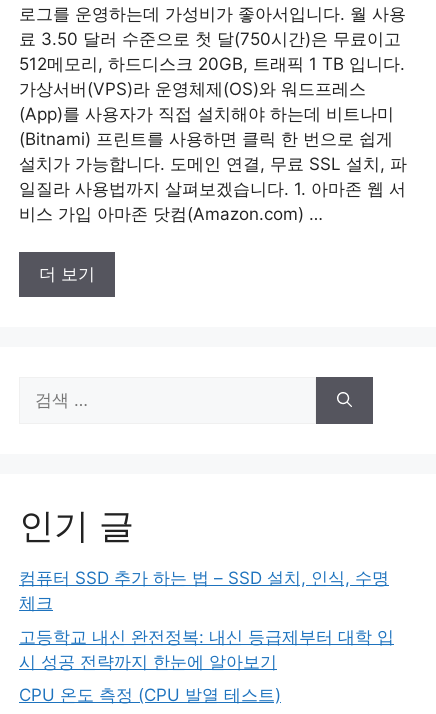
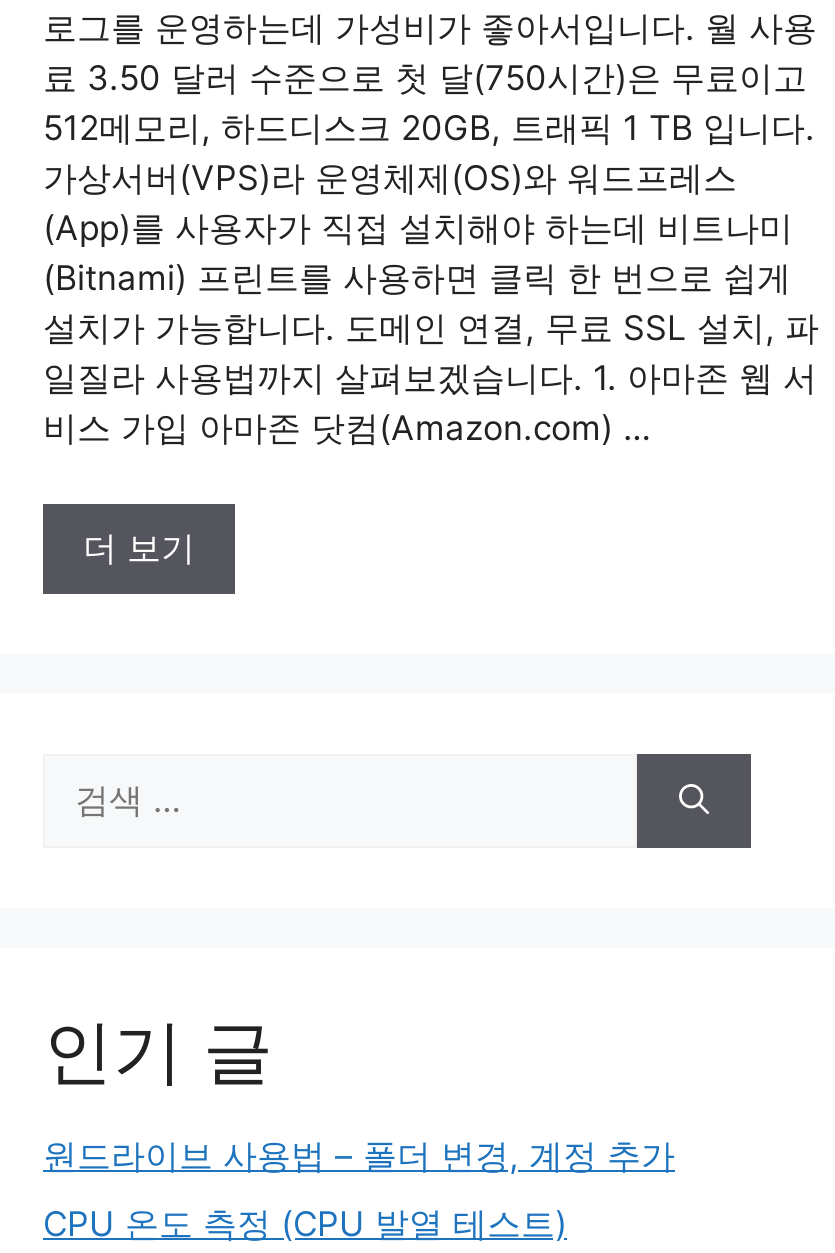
[19,568,394,671] 컴퓨터 SSD 추가 하는 법 – SSD 설치, 인식, 수명 | 체크 | 고등학교 내신 완전정복: 내신 등급제부터 대학 입 | 시 성공 전략까지 한눈에 알아보기 -> [43,1136,675,1176] 원드라이브 사용법 – 폴더 변경, 계정 추가

